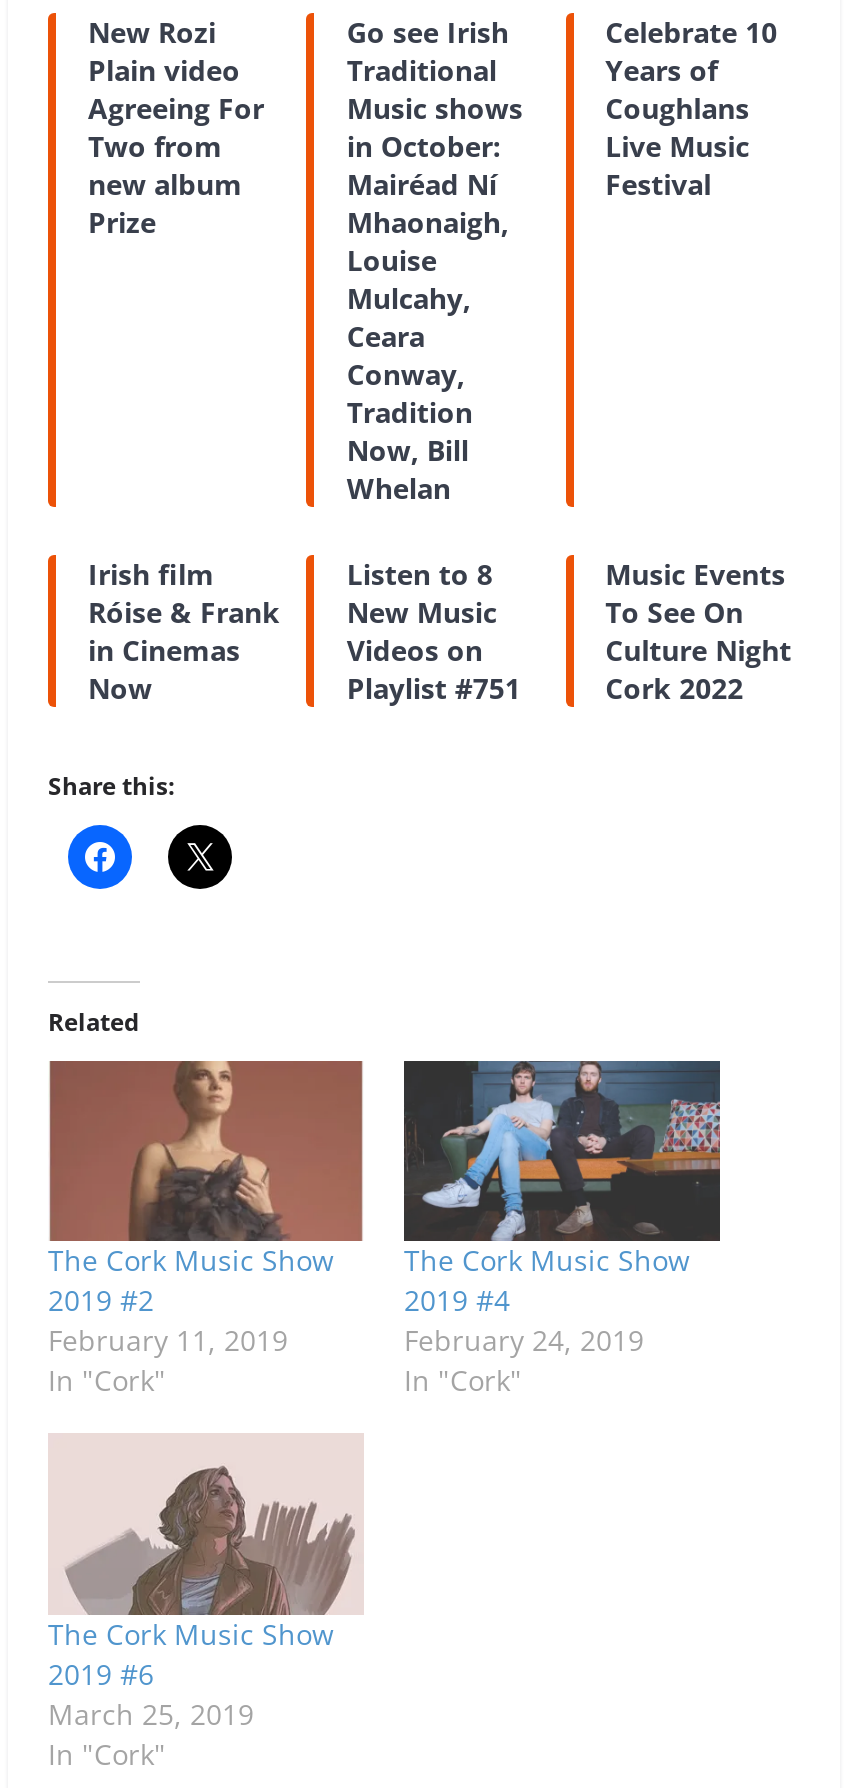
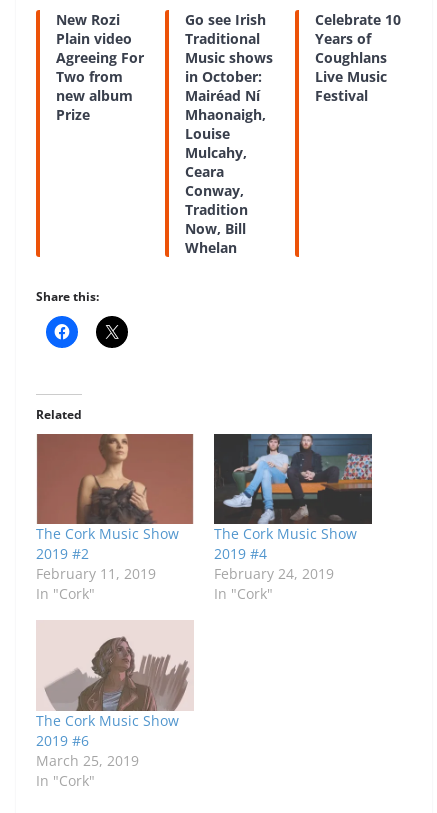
[88,555,280,707] Irish film | Róise & Frank | in Cinemas | Now -> none
[347,555,521,707] Listen to 8 | New Music | Videos on | Playlist #751 -> none
[605,555,791,707] Music Events | To See On | Culture Night | Cork 2022 -> none

